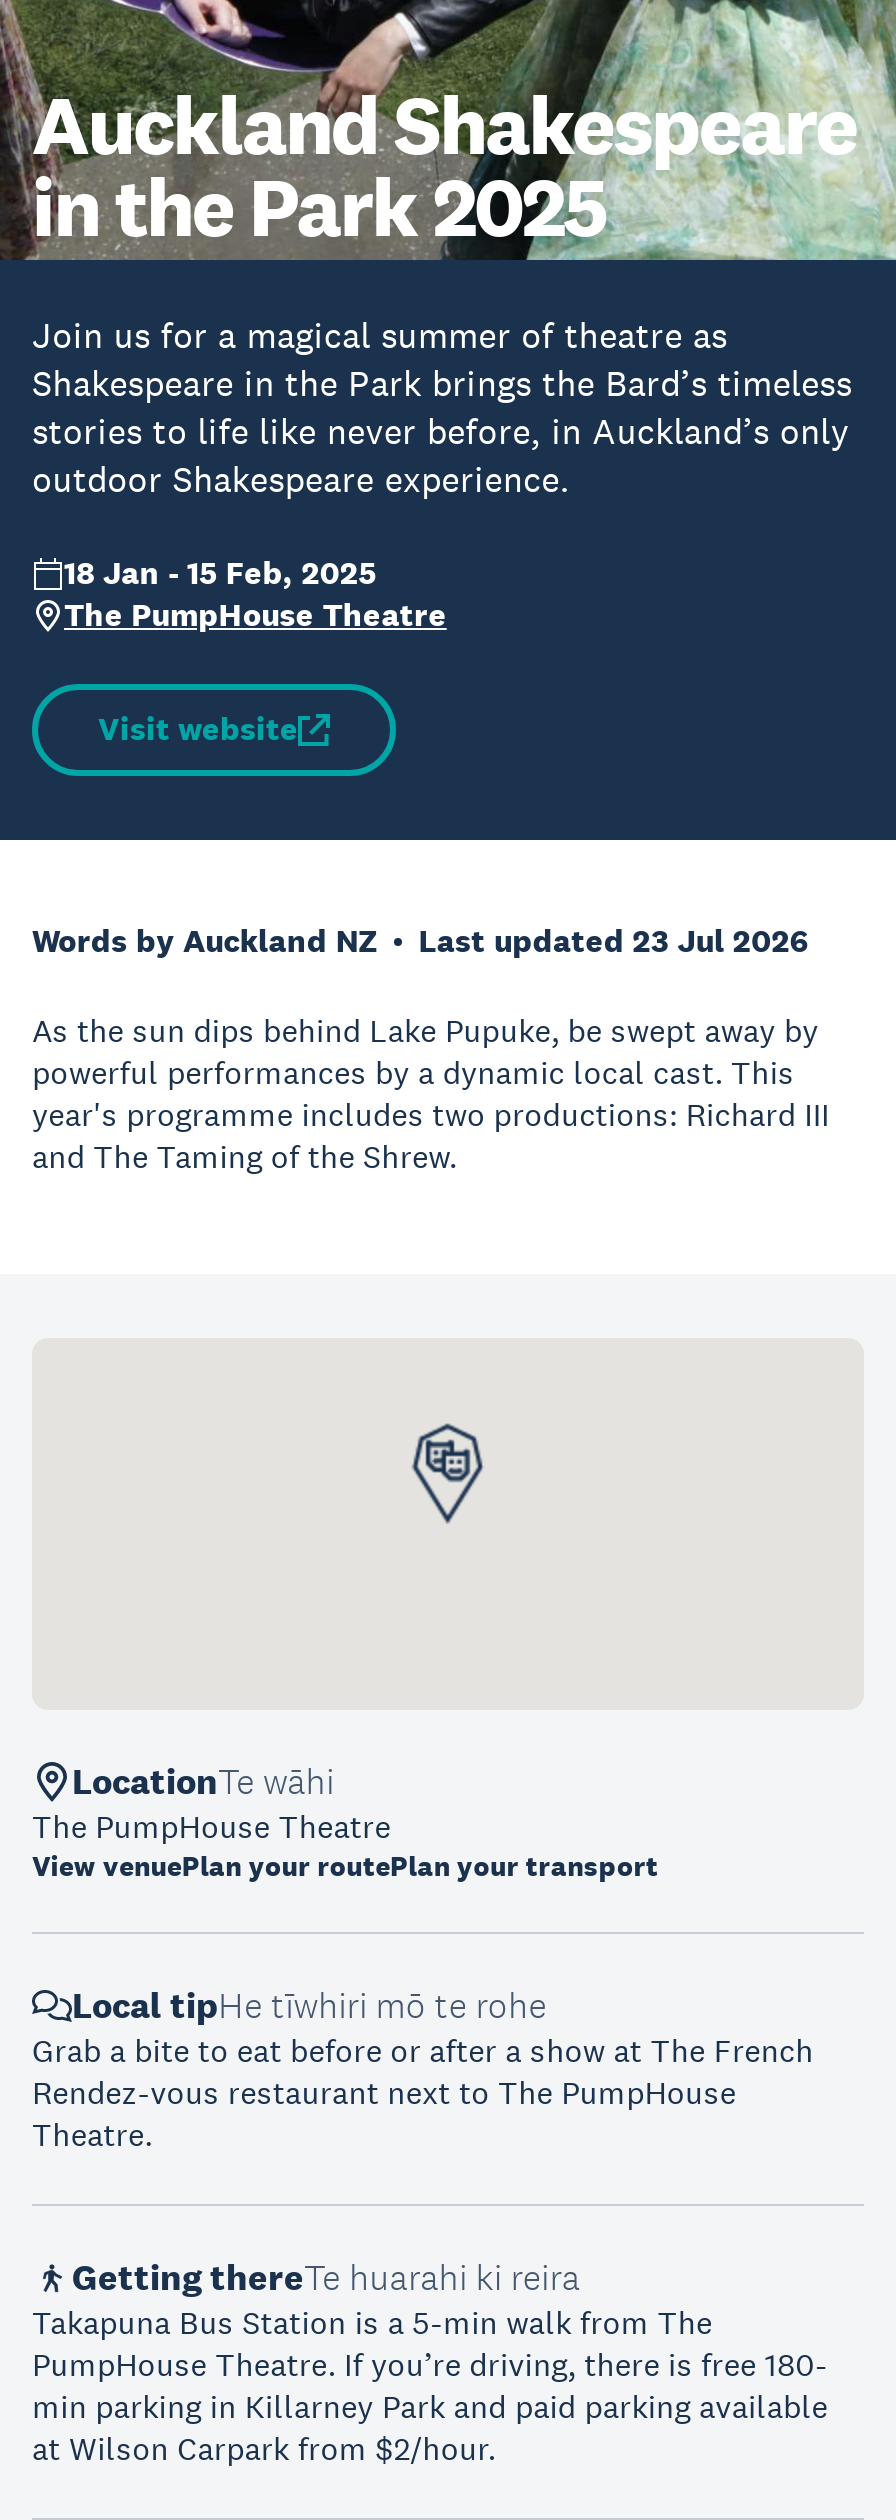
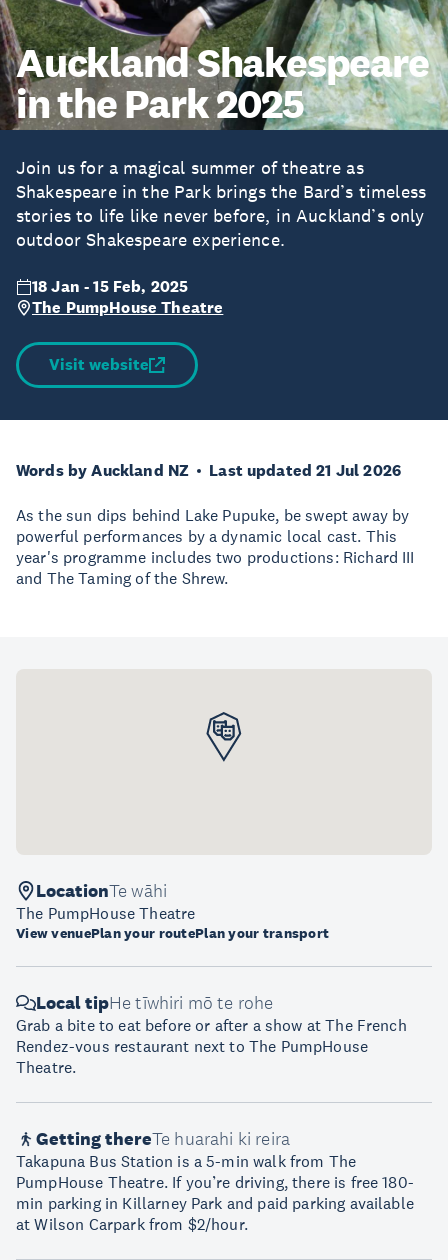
[418,920,808,962] Last updated 23 Jul 2026 -> [209,460,401,481] Last updated 21 Jul 2026

